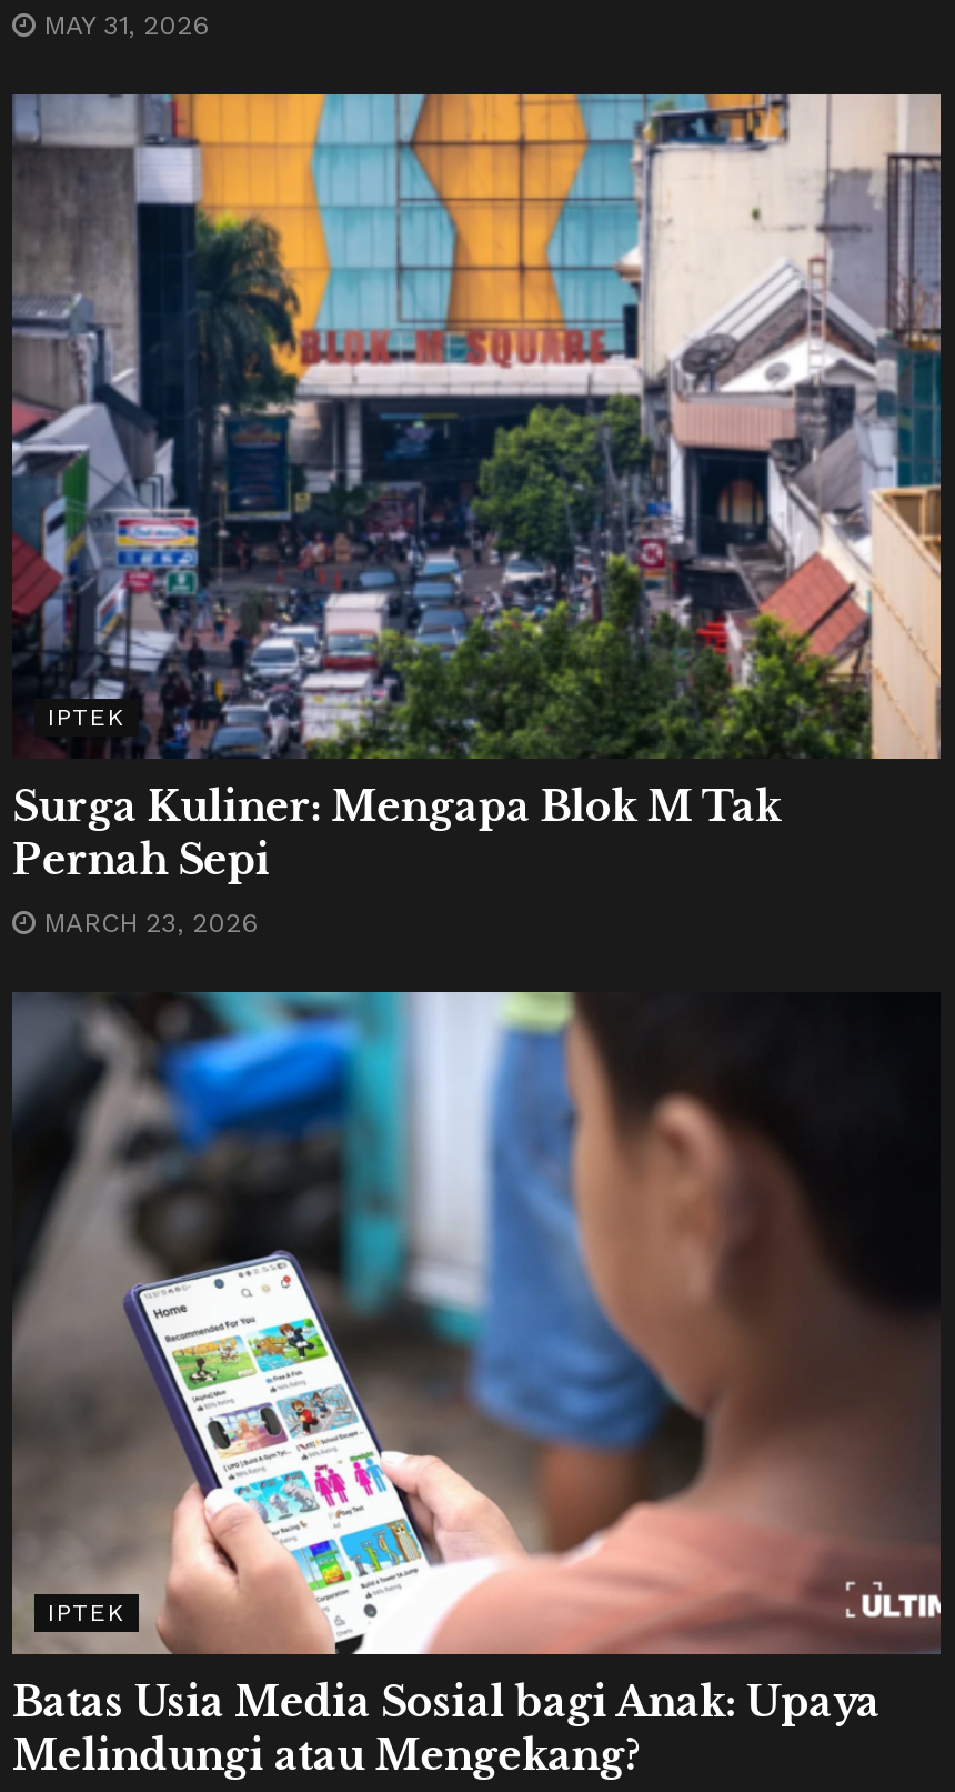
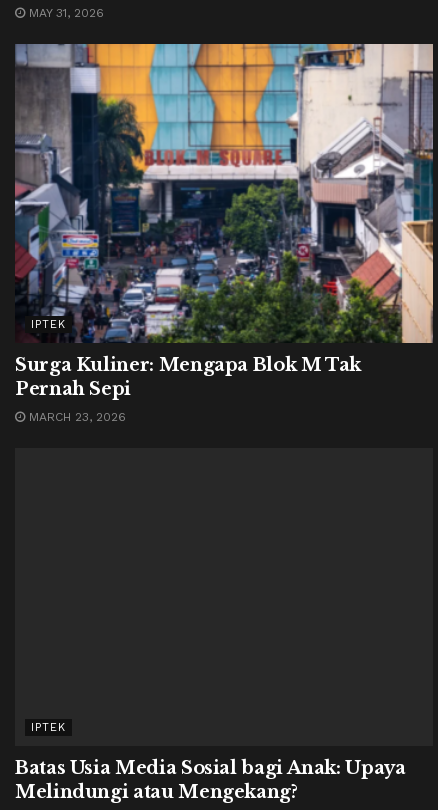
[12,990,943,1656] [image] -> none

